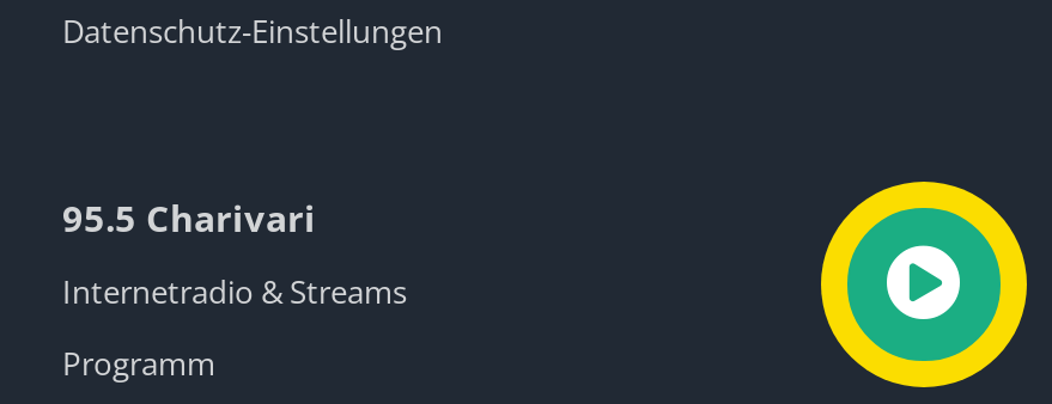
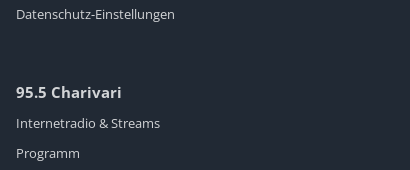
[819,179,1029,390] [image] -> none

